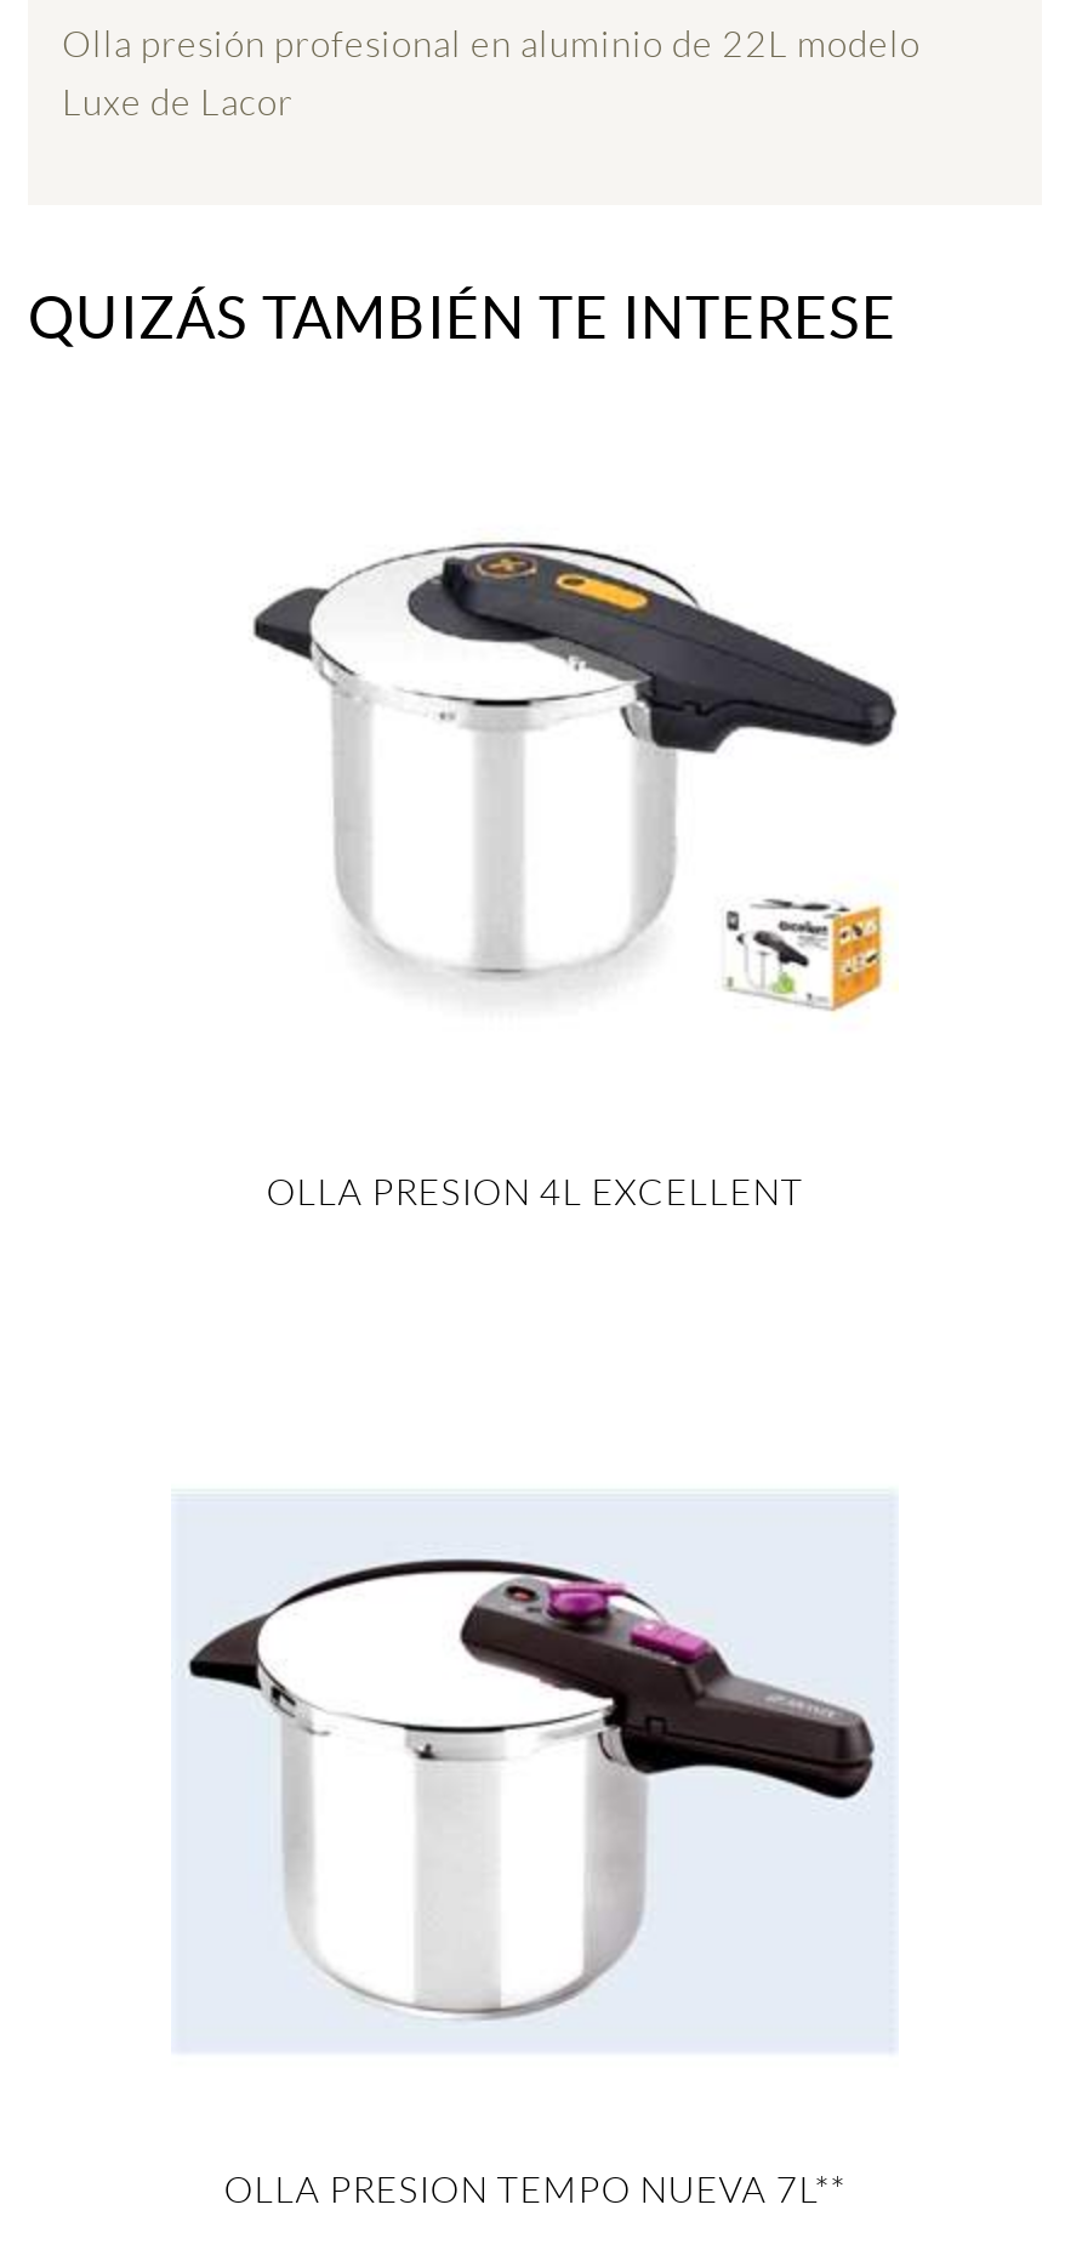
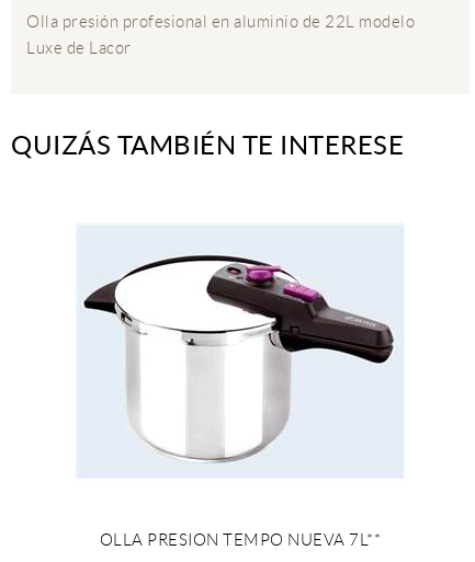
[251,540,899,1011] [image] -> none
[266,1172,804,1211] OLLA PRESION 4L EXCELLENT -> none

